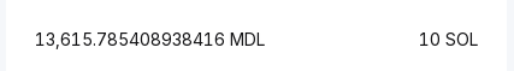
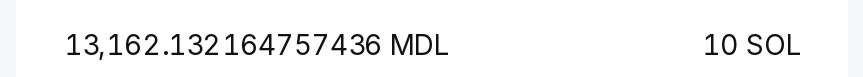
[35,29,265,49] 13,615.785408938416 MDL -> [64,27,448,61] 13,162.132164757436 MDL

